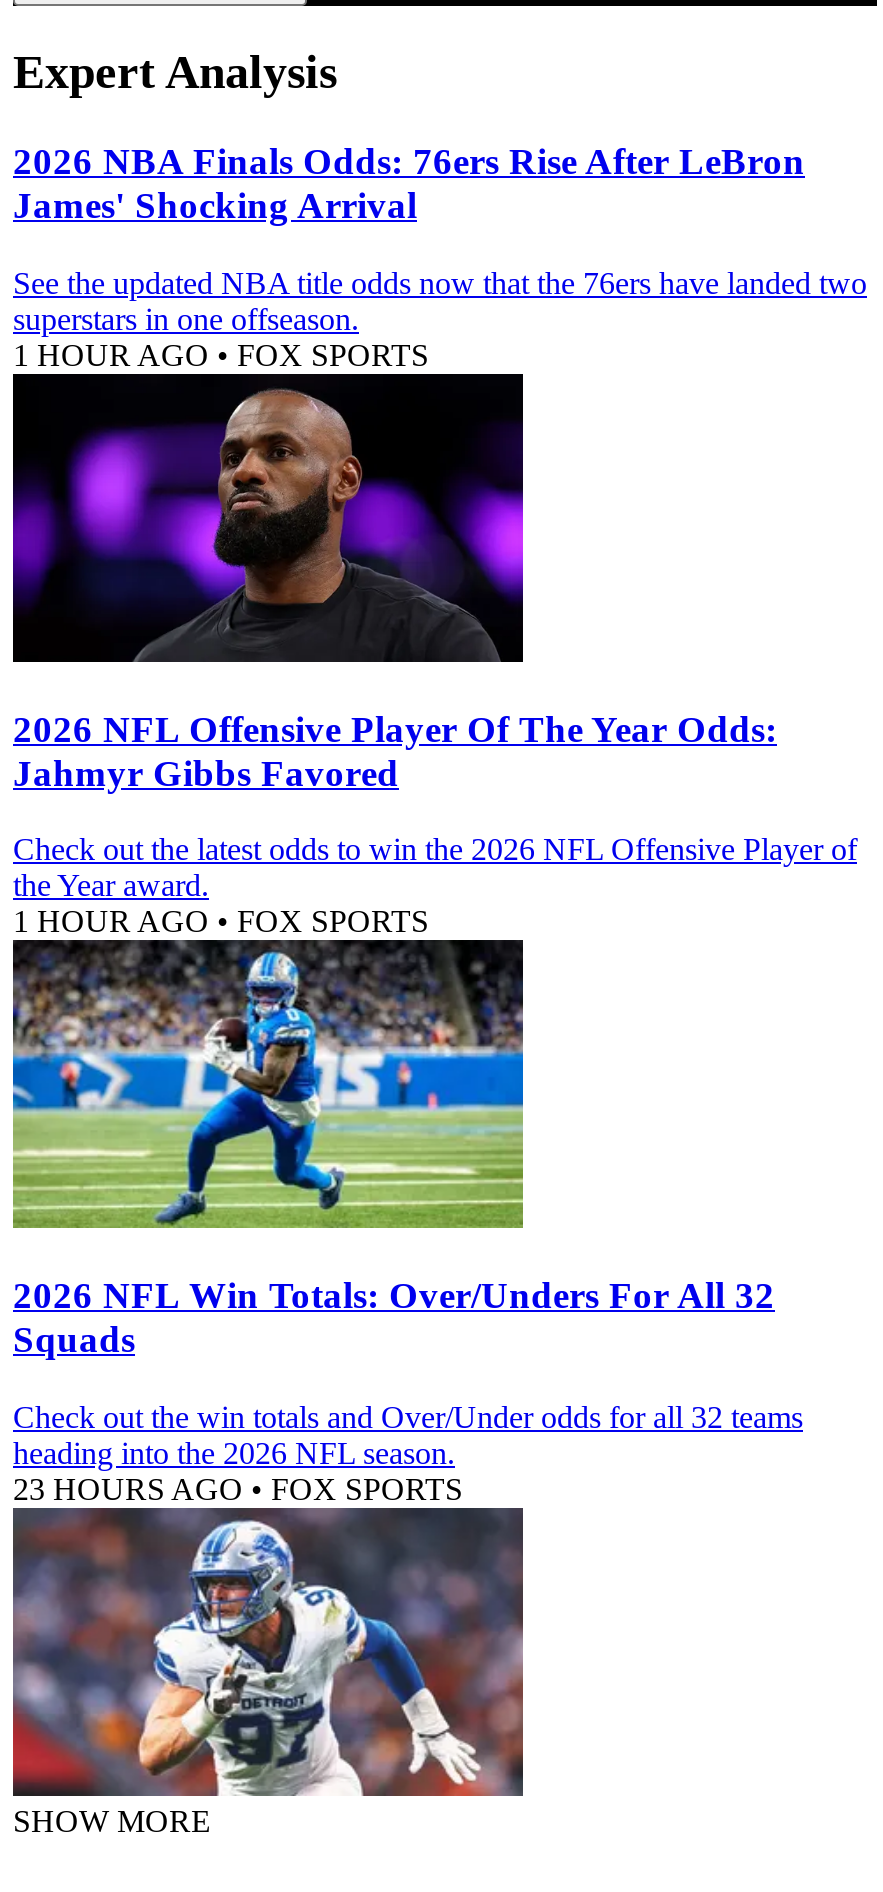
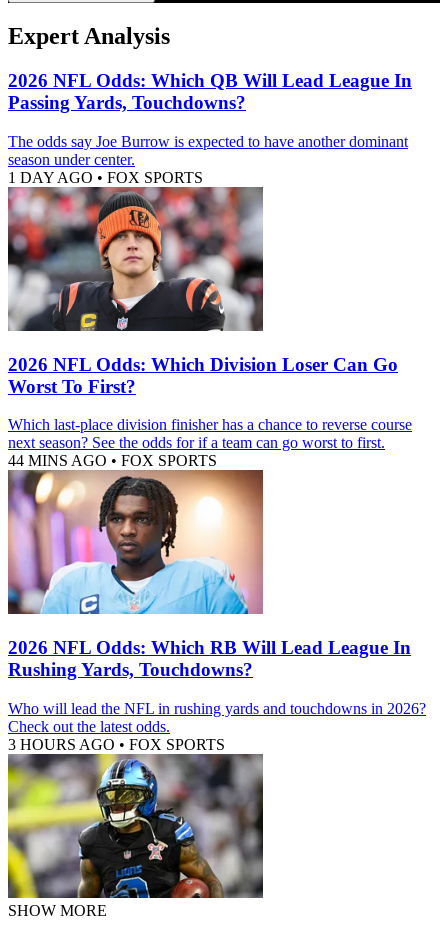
[13,140,805,226] 2026 NBA Finals Odds: 76ers Rise After LeBron | James' Shocking Arrival -> [8,70,412,113] 2026 NFL Odds: Which QB Will Lead League In | Passing Yards, Touchdowns?
[13,266,867,372] See the updated NBA title odds now that the 76ers have landed two | superstars in one offseason. | 1 HOUR AGO • FOX SPORTS -> [8,133,408,186] The odds say Joe Burrow is expected to have another dominant | season under center. | 1 DAY AGO • FOX SPORTS
[11,372,777,793] [image] | 2026 NFL Offensive Player Of The Year Odds: | Jahmyr Gibbs Favored -> [7,186,398,397] [image] | 2026 NFL Odds: Which Division Loser Can Go | Worst To First?
[11,833,857,1230] [image] | Check out the latest odds to win the 2026 NFL Offensive Player of | the Year award. | 1 HOUR AGO • FOX SPORTS -> [7,416,412,615] [image] | Which last-place division finisher has a chance to reverse course | next season? See the odds for if a team can go worst to first. | 44 MINS AGO • FOX SPORTS
[13,1274,775,1360] 2026 NFL Win Totals: Over/Unders For All 32 | Squads -> [8,637,411,680] 2026 NFL Odds: Which RB Will Lead League In | Rushing Yards, Touchdowns?
[13,1400,803,1506] Check out the win totals and Over/Under odds for all 32 teams | heading into the 2026 NFL season. | 23 HOURS AGO • FOX SPORTS -> [8,700,426,753] Who will lead the NFL in rushing yards and touchdowns in 2026? | Check out the latest odds. | 3 HOURS AGO • FOX SPORTS
[11,1510,525,1798] [image] -> [7,754,264,899] [image]

